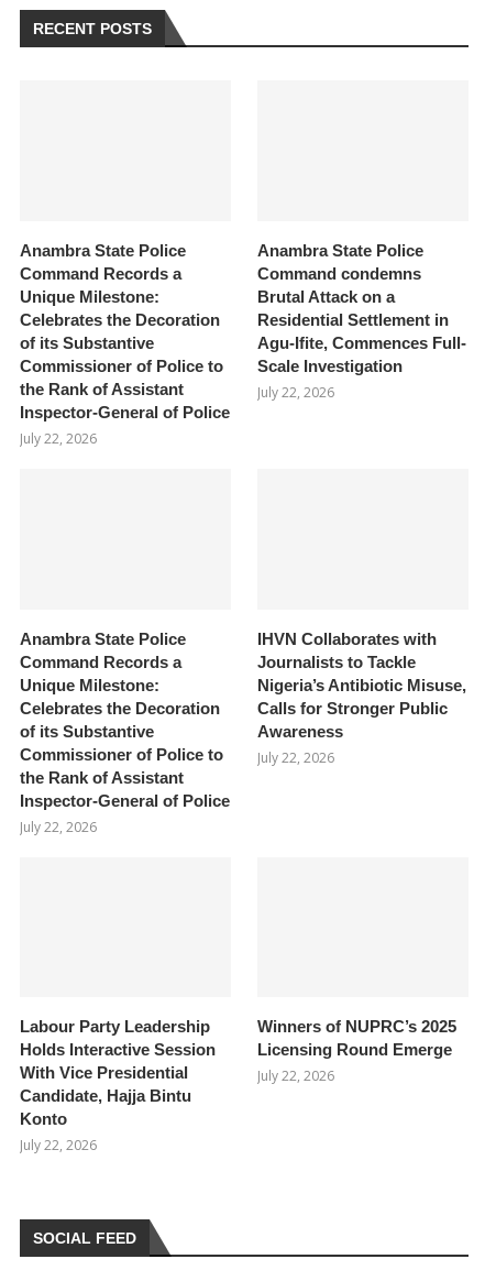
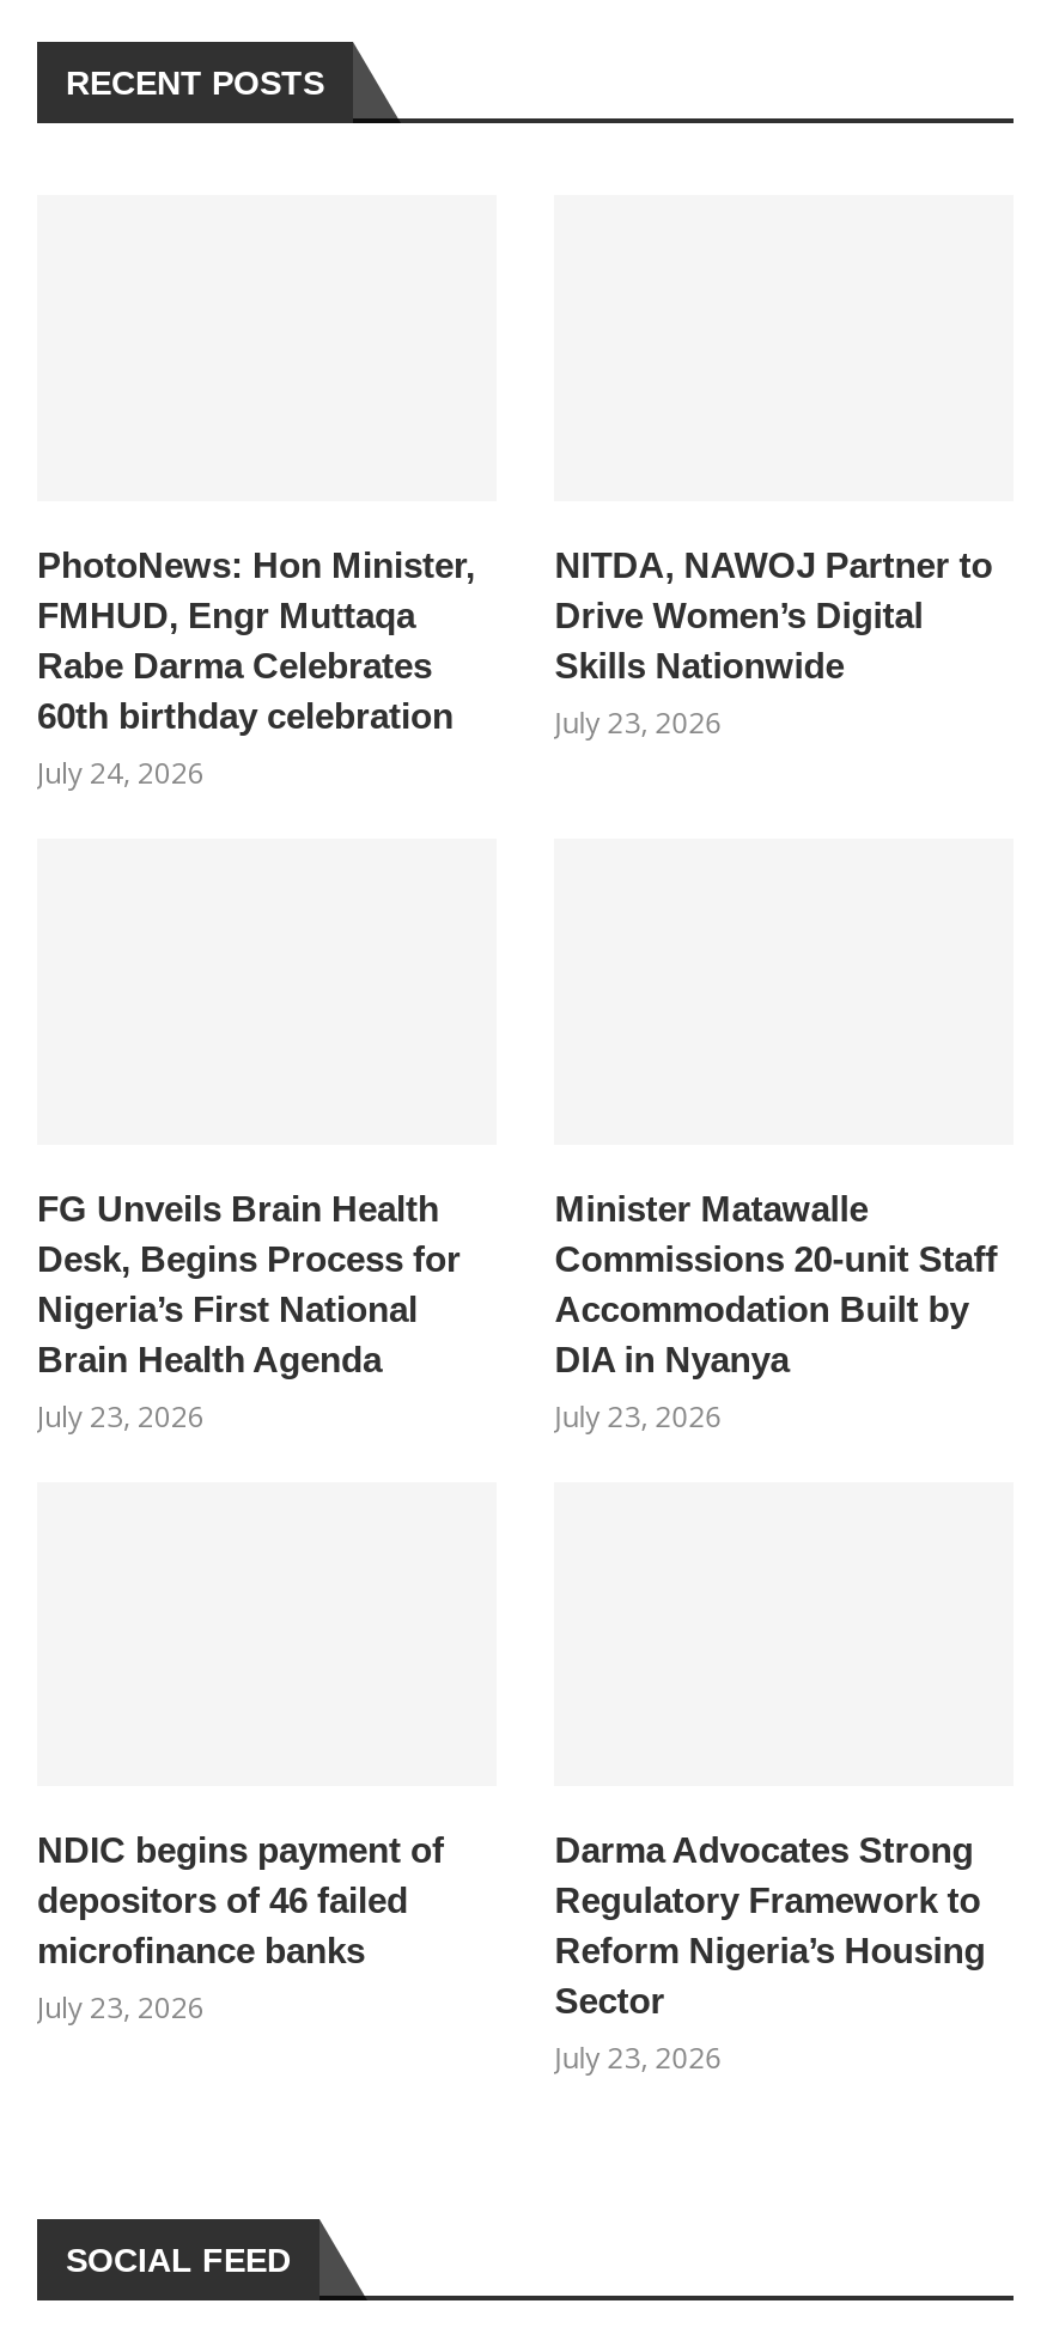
[20,241,230,448] Anambra State Police | Command Records a | Unique Milestone: | Celebrates the Decoration | of its Substantive | Commissioner of Police to | the Rank of Assistant | Inspector-General of Police | July 22, 2026 -> [37,544,475,793] PhotoNews: Hon Minister, | FMHUD, Engr Muttaqa | Rabe Darma Celebrates | 60th birthday celebration | July 24, 2026
[258,241,467,401] Anambra State Police | Command condemns | Brutal Attack on a | Residential Settlement in | Agu-Ifite, Commences Full- | Scale Investigation | July 22, 2026 -> [555,544,992,742] NITDA, NAWOJ Partner to | Drive Women’s Digital | Skills Nationwide | July 23, 2026
[20,629,230,836] Anambra State Police | Command Records a | Unique Milestone: | Celebrates the Decoration | of its Substantive | Commissioner of Police to | the Rank of Assistant | Inspector-General of Police | July 22, 2026 -> [37,1187,461,1436] FG Unveils Brain Health | Desk, Begins Process for | Nigeria’s First National | Brain Health Agenda | July 23, 2026
[258,629,467,767] IHVN Collaborates with | Journalists to Tackle | Nigeria’s Antibiotic Misuse, | Calls for Stronger Public | Awareness | July 22, 2026 -> [555,1187,997,1436] Minister Matawalle | Commissions 20-unit Staff | Accommodation Built by | DIA in Nyanya | July 23, 2026
[20,1017,216,1155] Labour Party Leadership | Holds Interactive Session | With Vice Presidential | Candidate, Hajja Bintu | Konto | July 22, 2026 -> [37,1830,444,2029] NDIC begins payment of | depositors of 46 failed | microfinance banks | July 23, 2026
[258,1017,457,1086] Winners of NUPRC’s 2025 | Licensing Round Emerge | July 22, 2026 -> [555,1830,985,2079] Darma Advocates Strong | Regulatory Framework to | Reform Nigeria’s Housing | Sector | July 23, 2026

